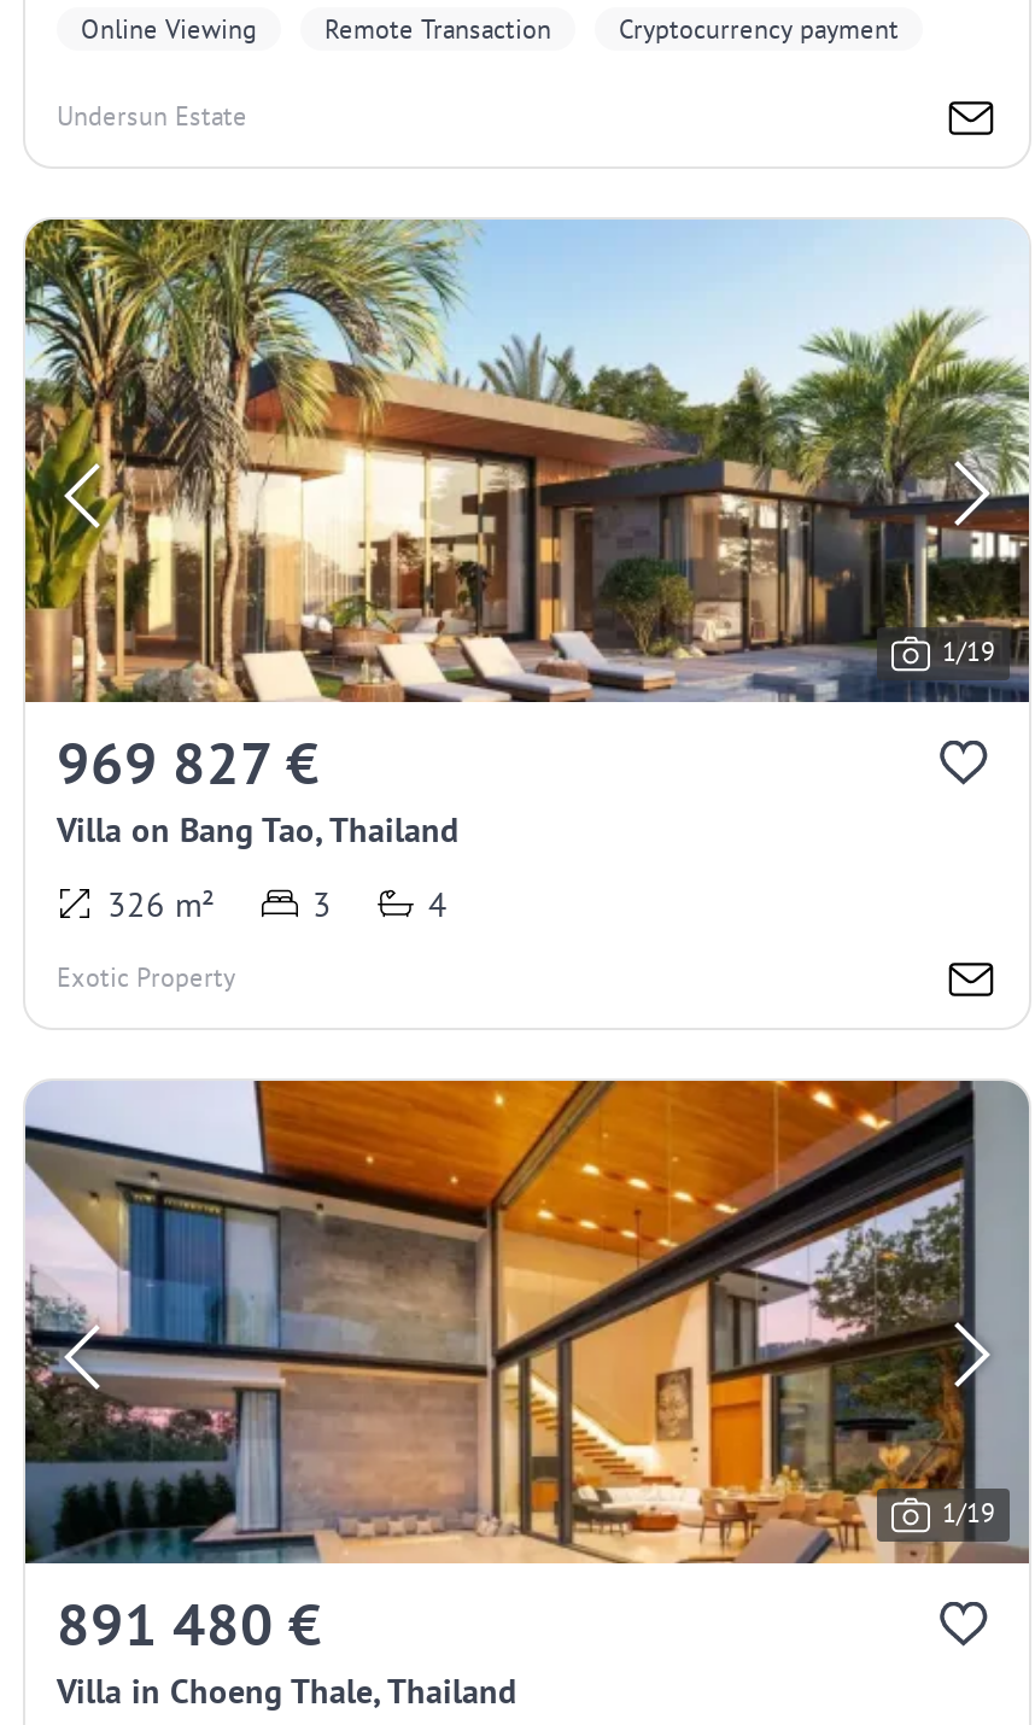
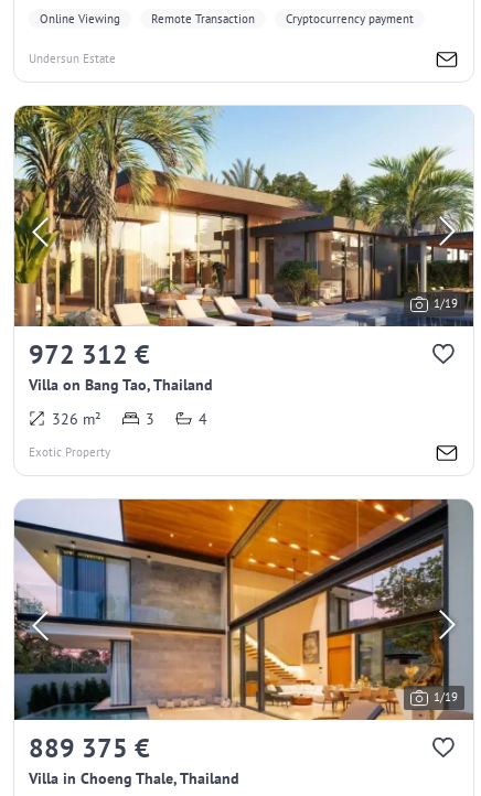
[57,725,320,800] 969 827 € -> [29,337,150,371] 972 312 €
[57,1586,322,1661] 891 480 € -> [29,730,150,765] 889 375 €

